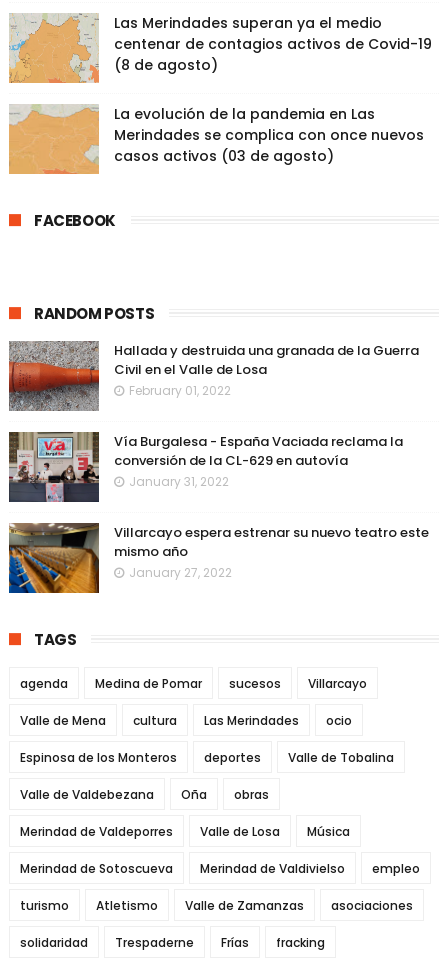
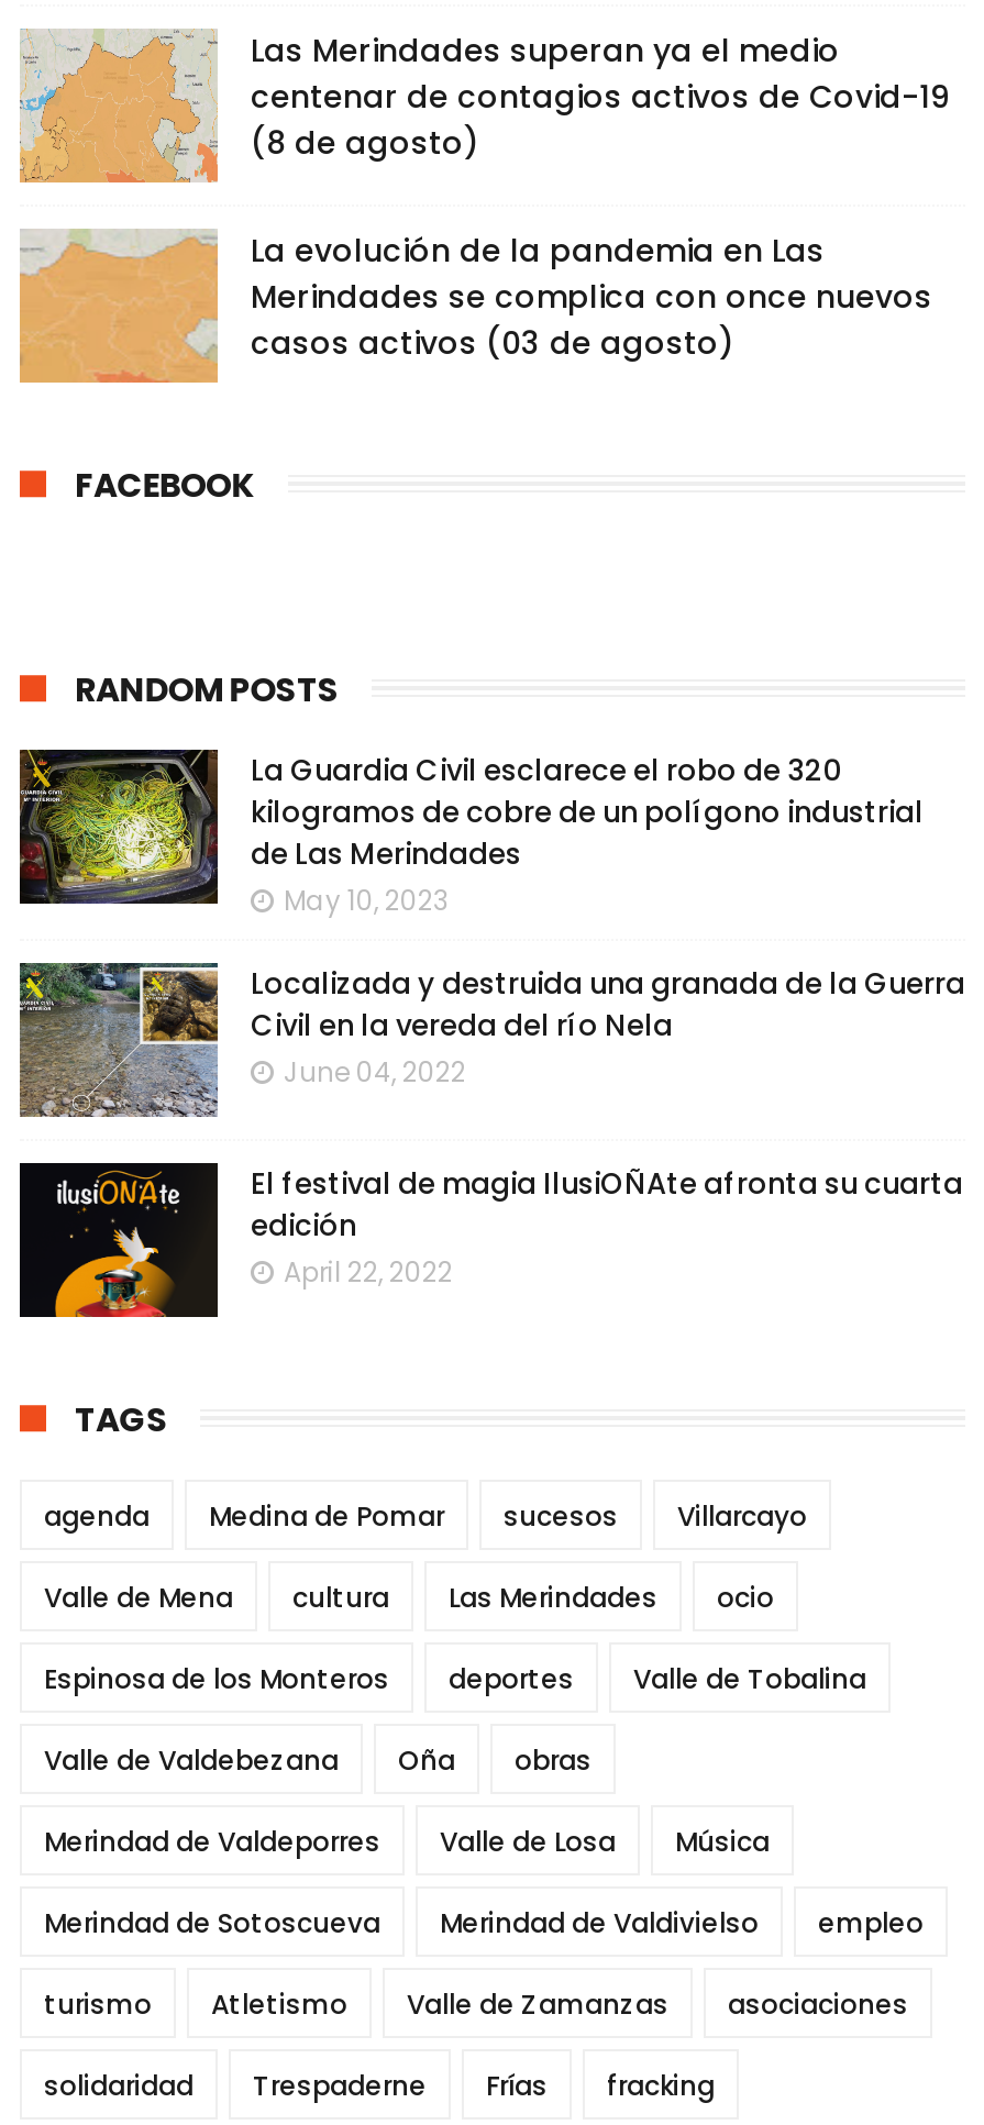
[8,340,419,412] [image] | Hallada y destruida una granada de la Guerra | Civil en el Valle de Losa | February 01, 2022 -> [18,750,924,919] [image] | La Guardia Civil esclarece el robo de 320 | kilogramos de cobre de un polígono industrial | de Las Merindades | May 10, 2023
[9,431,403,503] [image] | Vía Burgalesa - España Vaciada reclama la | conversión de la CL-629 en autovía | January 31, 2022 -> [20,963,965,1119] [image] | Localizada y destruida una granada de la Guerra | Civil en la vereda del río Nela | June 04, 2022
[8,522,429,594] [image] | Villarcayo espera estrenar su nuevo teatro este | mismo año | January 27, 2022 -> [18,1161,963,1319] [image] | El festival de magia IlusiOÑAte afronta su cuarta | edición | April 22, 2022

